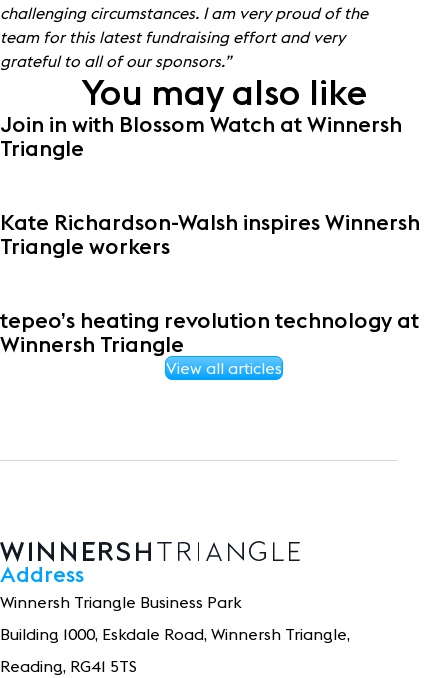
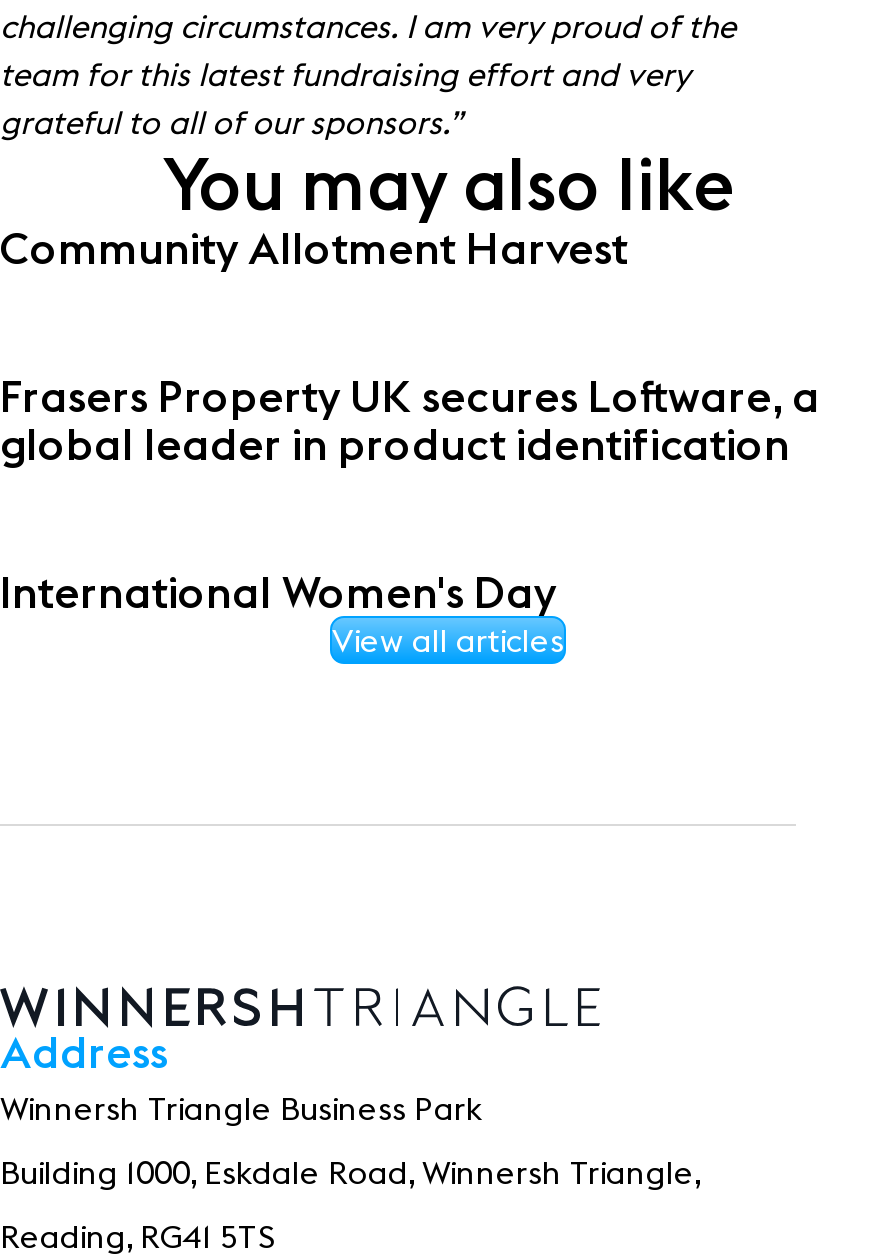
[0,110,402,162] Join in with Blossom Watch at Winnersh | Triangle -> [0,220,628,276] Community Allotment Harvest
[0,208,420,260] Kate Richardson-Walsh inspires Winnersh | Triangle workers -> [0,368,820,472] Frasers Property UK secures Loftware, a | global leader in product identification
[0,306,419,358] tepeo’s heating revolution technology at | Winnersh Triangle -> [0,564,556,620] International Women's Day

